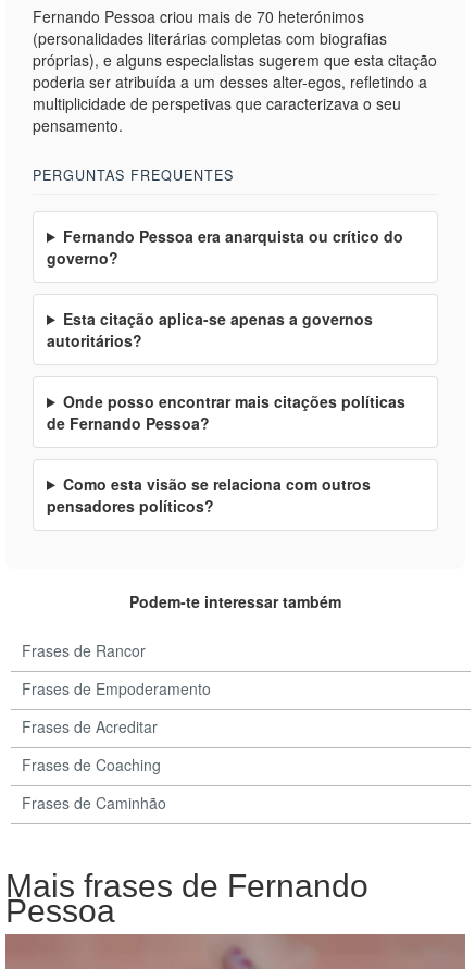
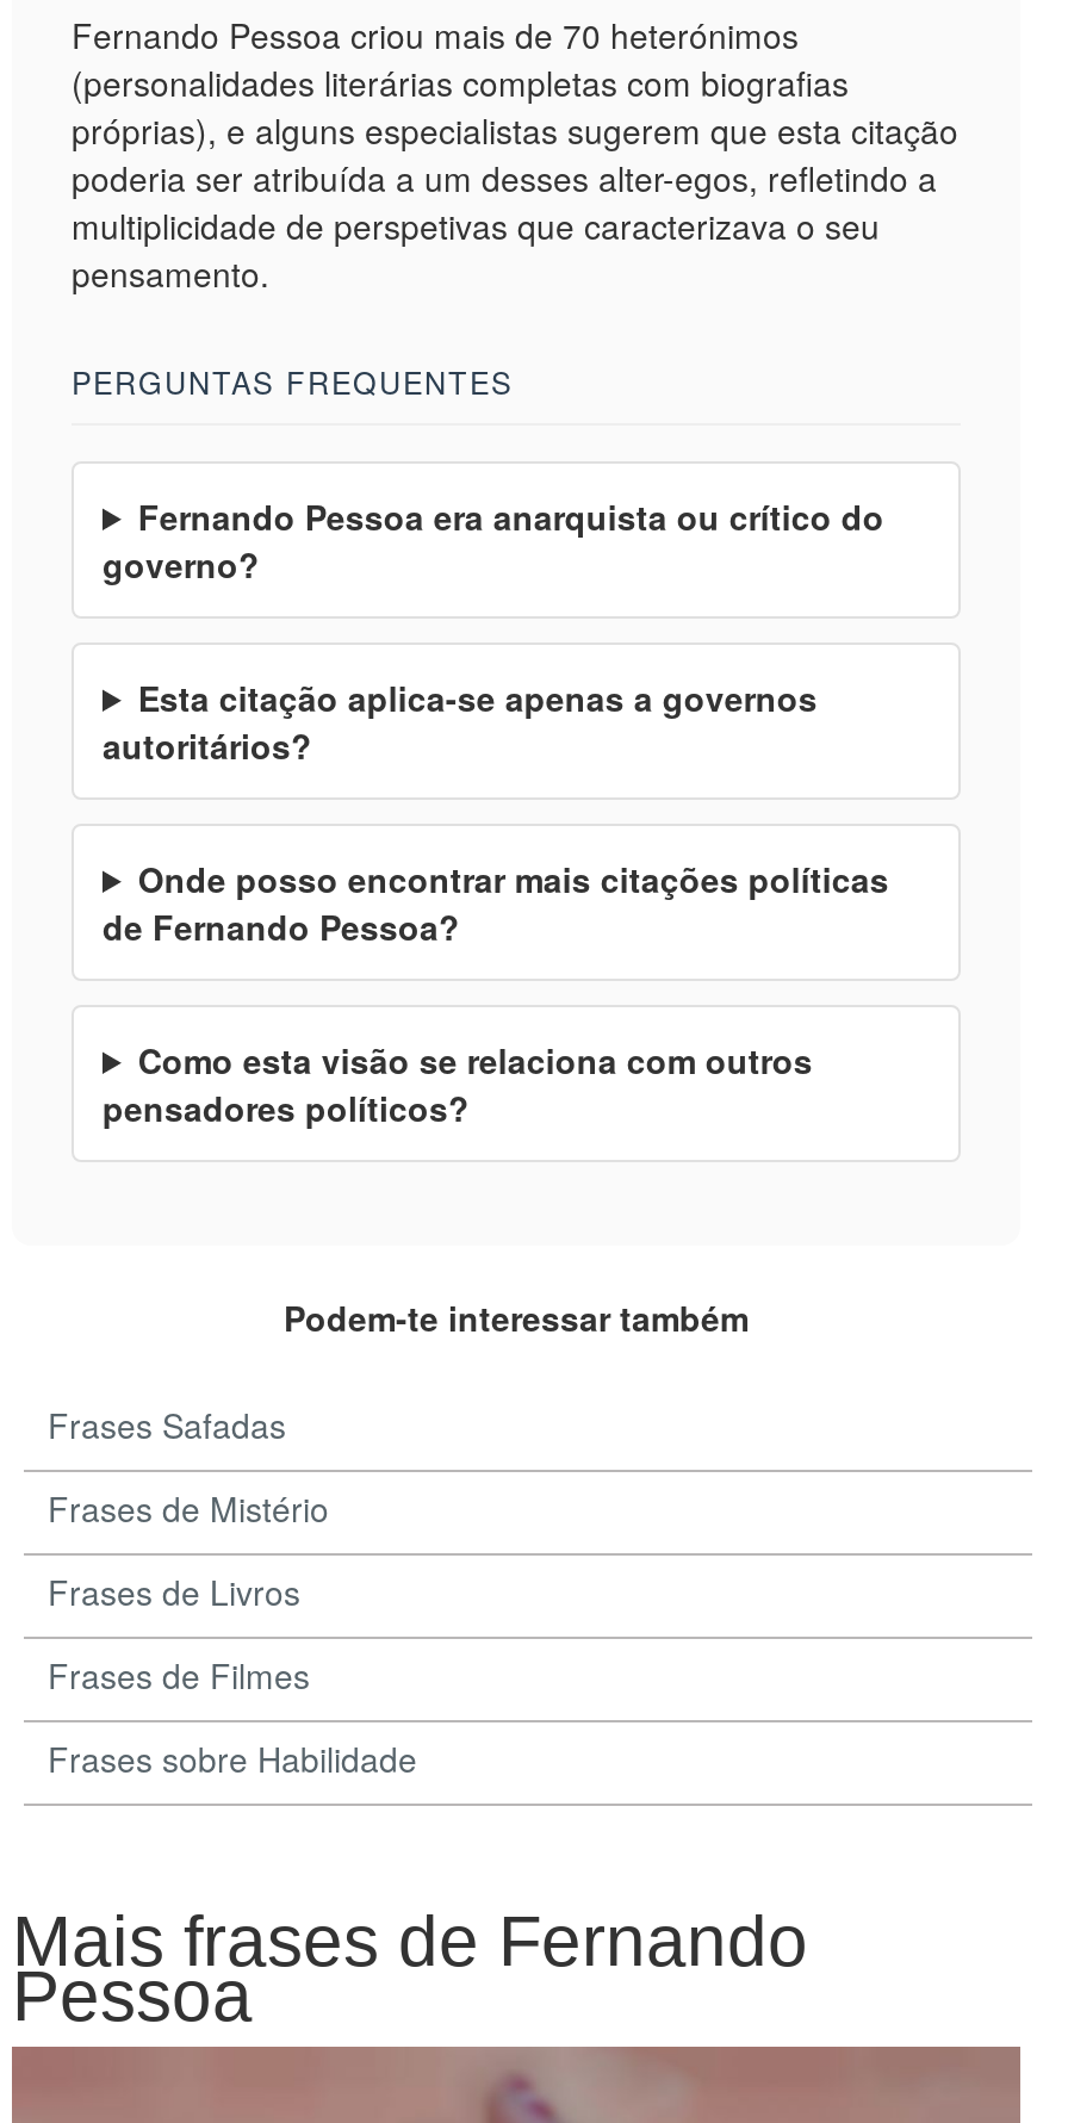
[22,639,146,661] Frases de Rancor -> [48,1401,286,1448] Frases Safadas
[22,678,211,699] Frases de Empoderamento -> [48,1484,329,1532] Frases de Mistério
[22,716,158,737] Frases de Acreditar -> [48,1568,300,1615] Frases de Livros
[22,754,161,775] Frases de Coaching -> [48,1651,310,1699] Frases de Filmes
[22,792,166,813] Frases de Caminhão -> [48,1734,417,1782] Frases sobre Habilidade

